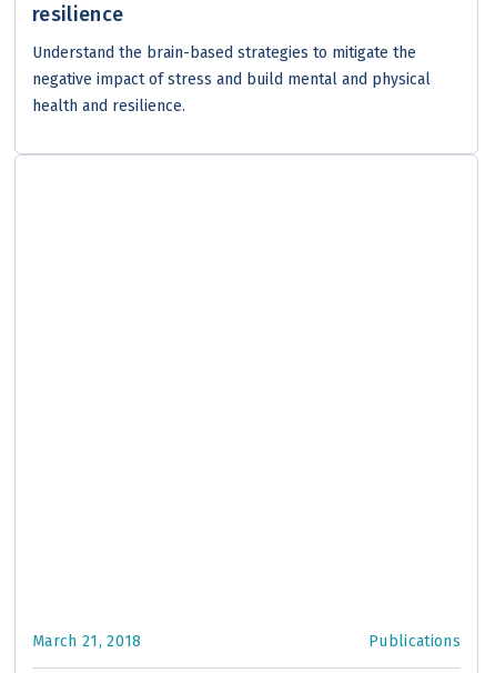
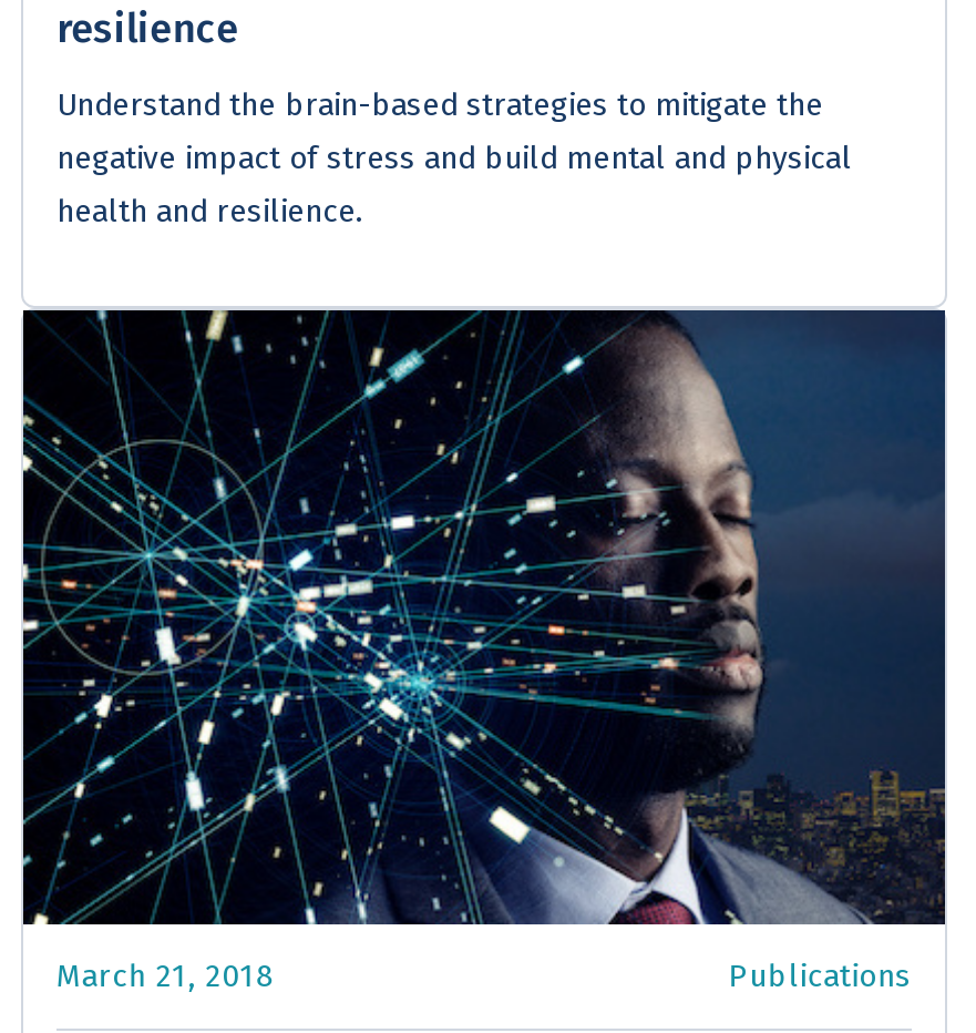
none -> [21,308,947,929] [image]

